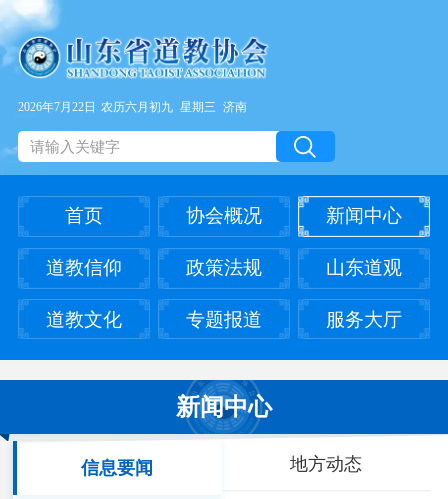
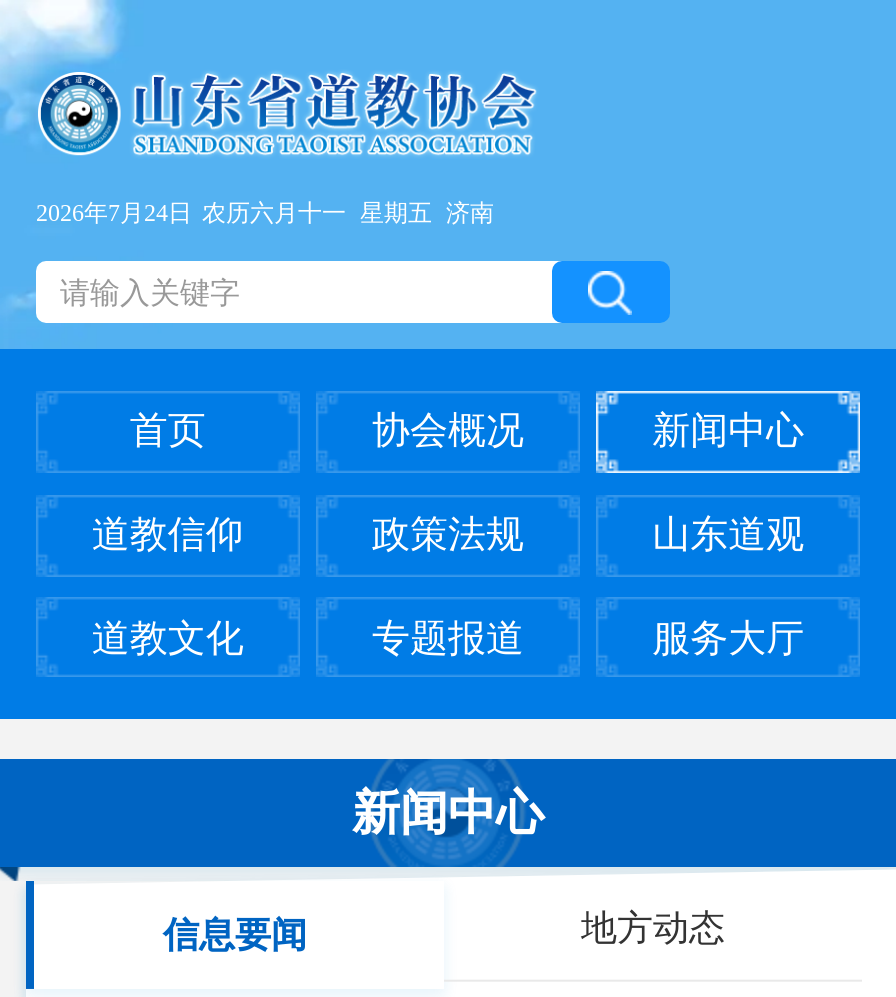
[18,100,247,114] 2026年7月22日 农历六月初九 星期三 济南 -> [36,199,494,227] 2026年7月24日 农历六月十一 星期五 济南

